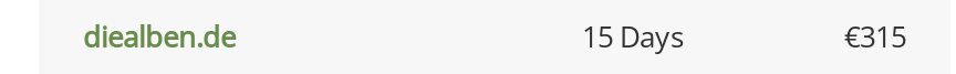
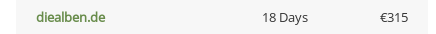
[582,17,684,57] 15 Days -> [261,8,307,26] 18 Days

